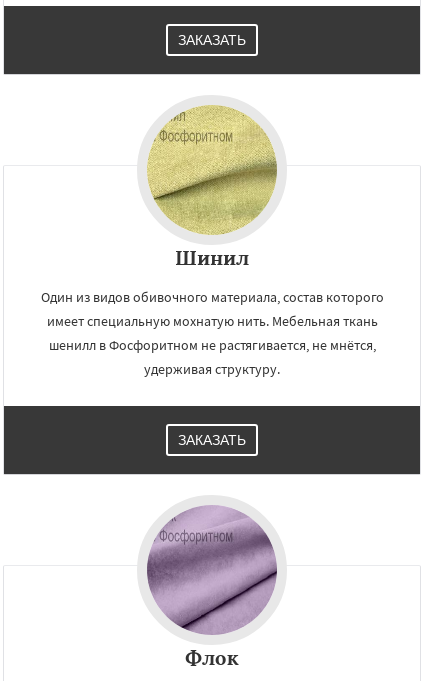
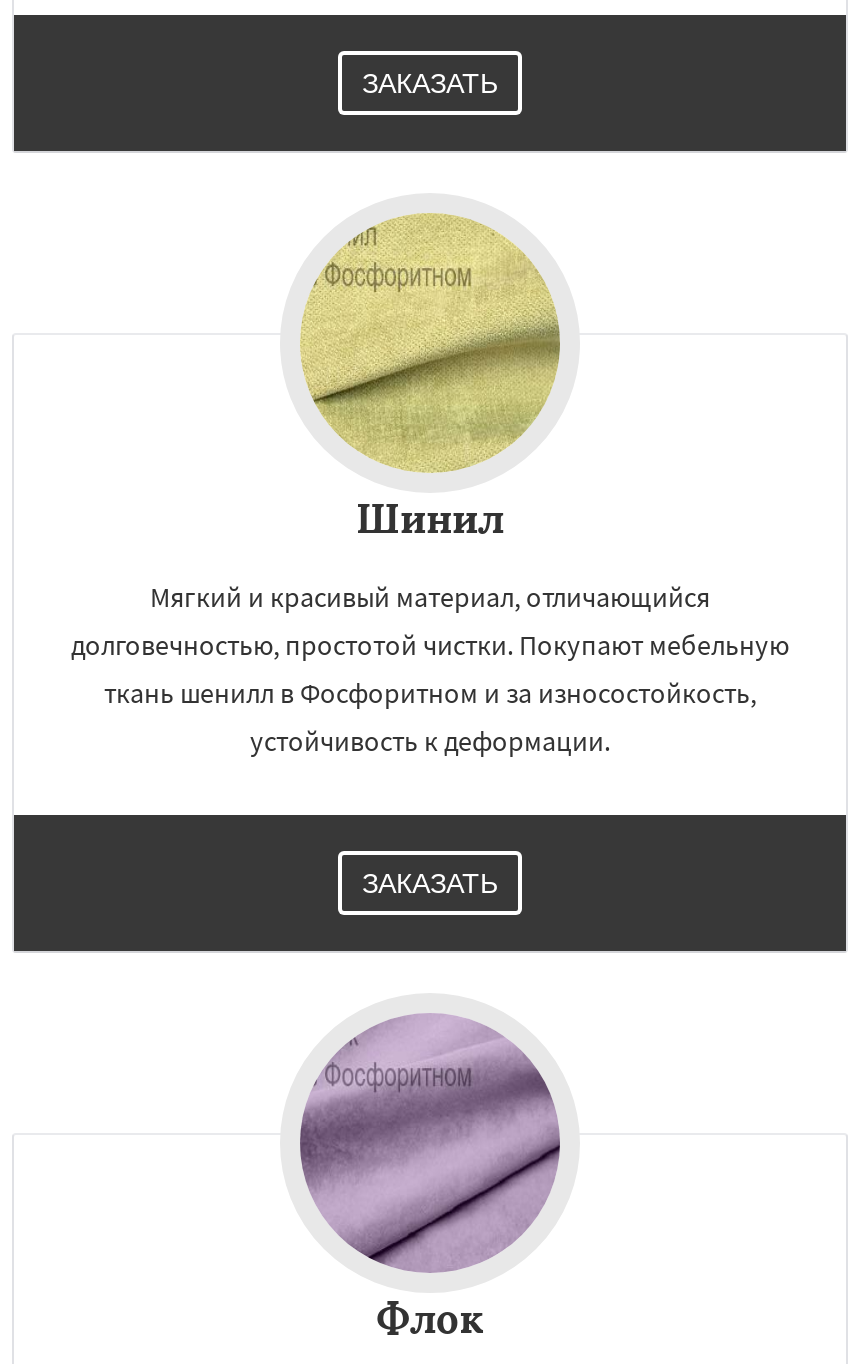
[40,288,383,378] Один из видов обивочного материала, состав которого | имеет специальную мохнатую нить. Мебельная ткань | шенилл в Фосфоритном не растягивается, не мнётся, | удерживая структуру. -> [71,579,789,759] Мягкий и красивый материал, отличающийся | долговечностью, простотой чистки. Покупают мебельную | ткань шенилл в Фосфоритном и за износостойкость, | устойчивость к деформации.

